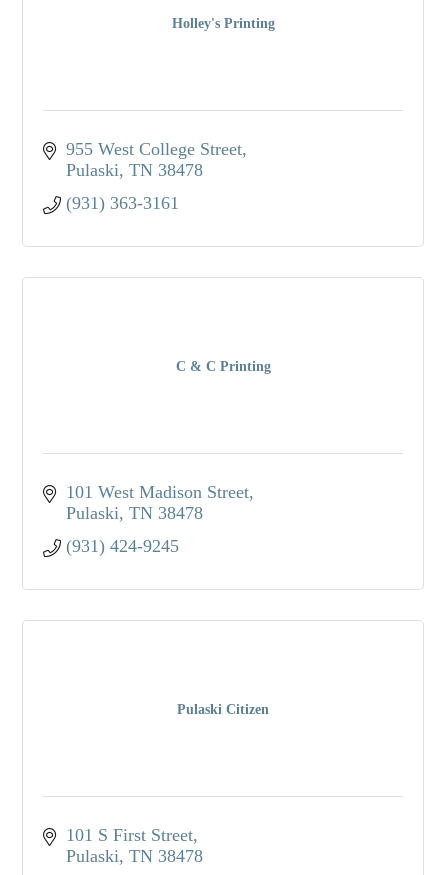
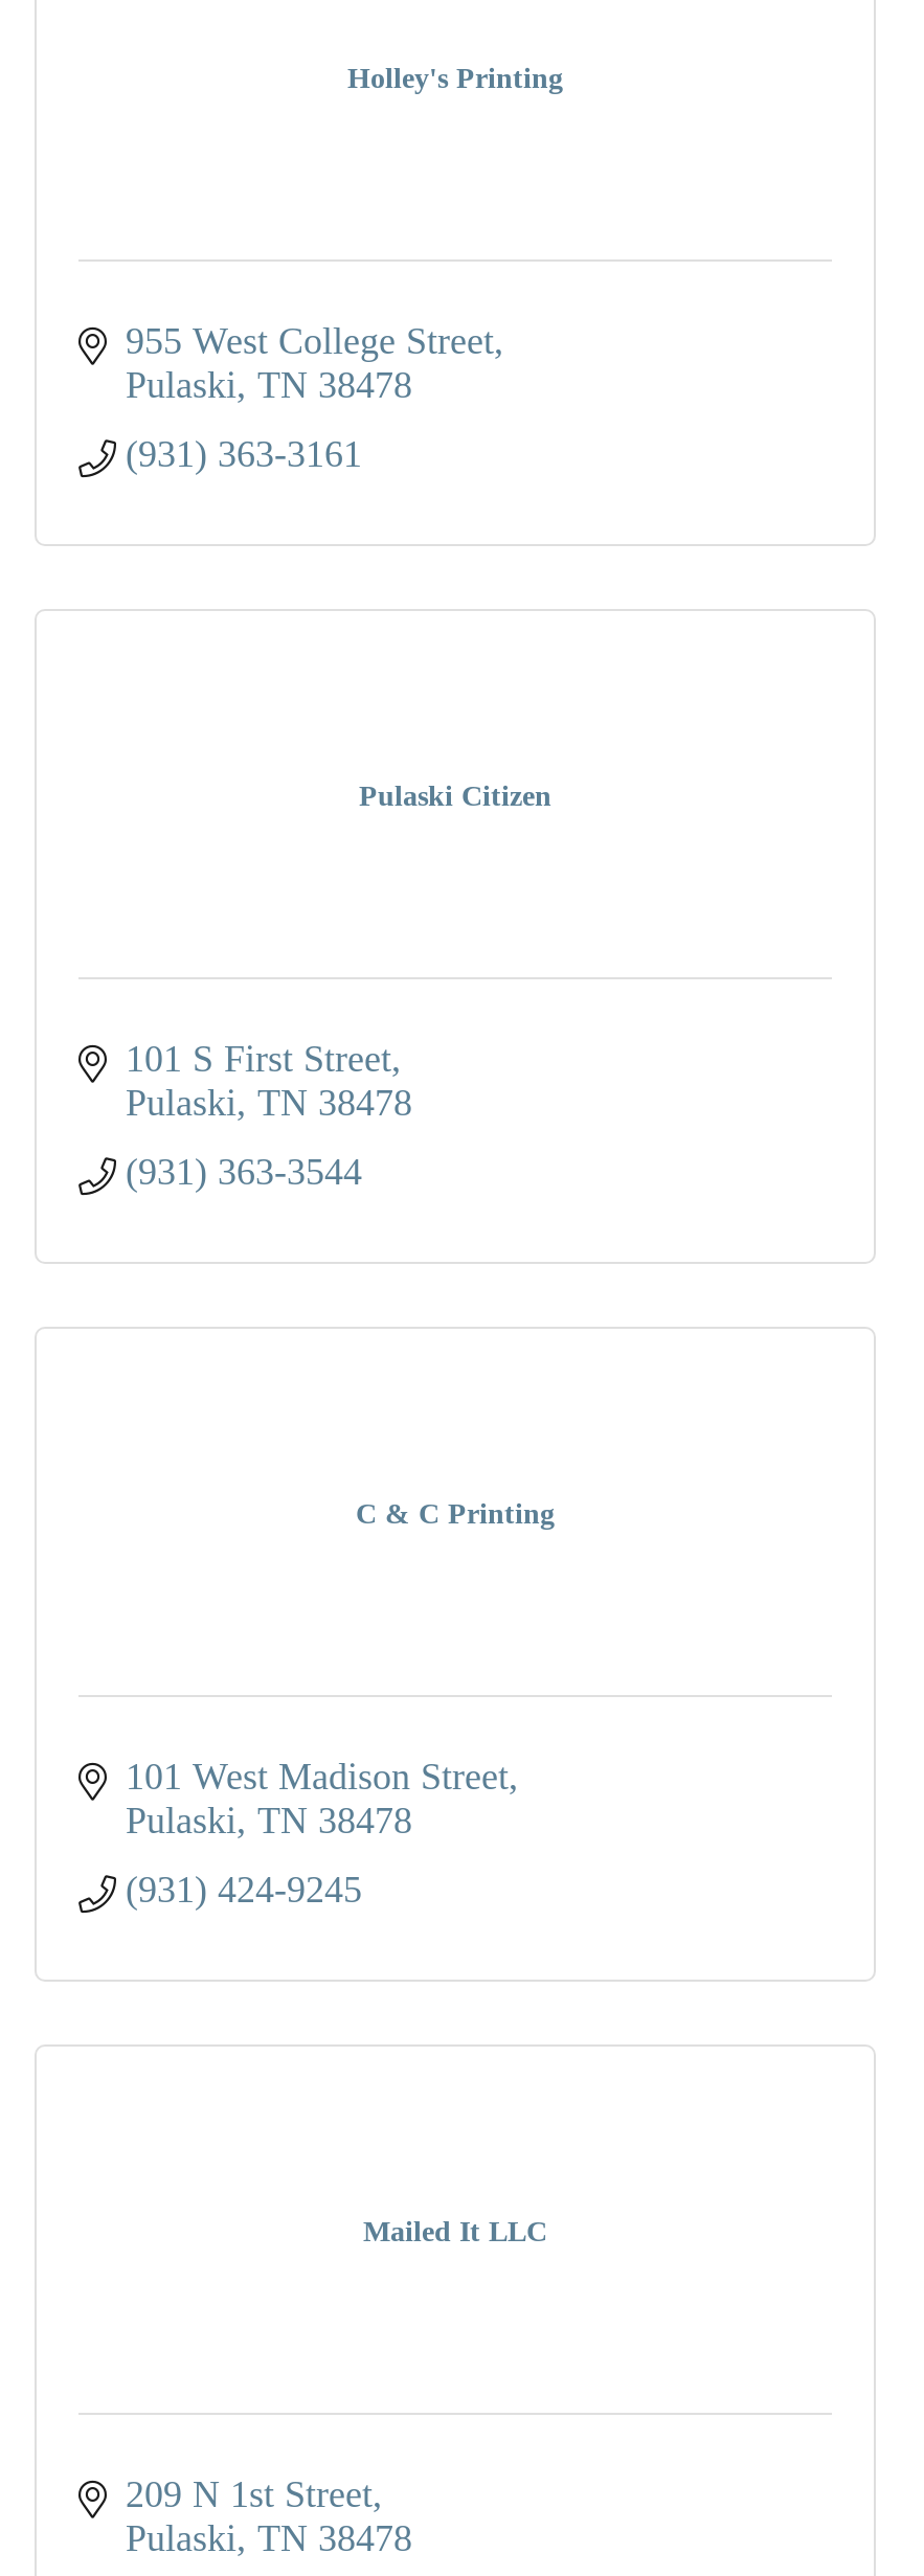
none -> [126,1082,412,1193] Pulaski TN 38478 | (931) 363-3544
none -> [126,2473,373,2515] 209 N 1st Street
none -> [363,2216,547,2247] Mailed It LLC
moved [177,702,269,717] -> [359,781,551,812]: Pulaski Citizen
moved [65,825,192,845] -> [126,1038,391,1080]: 101 S First Street

